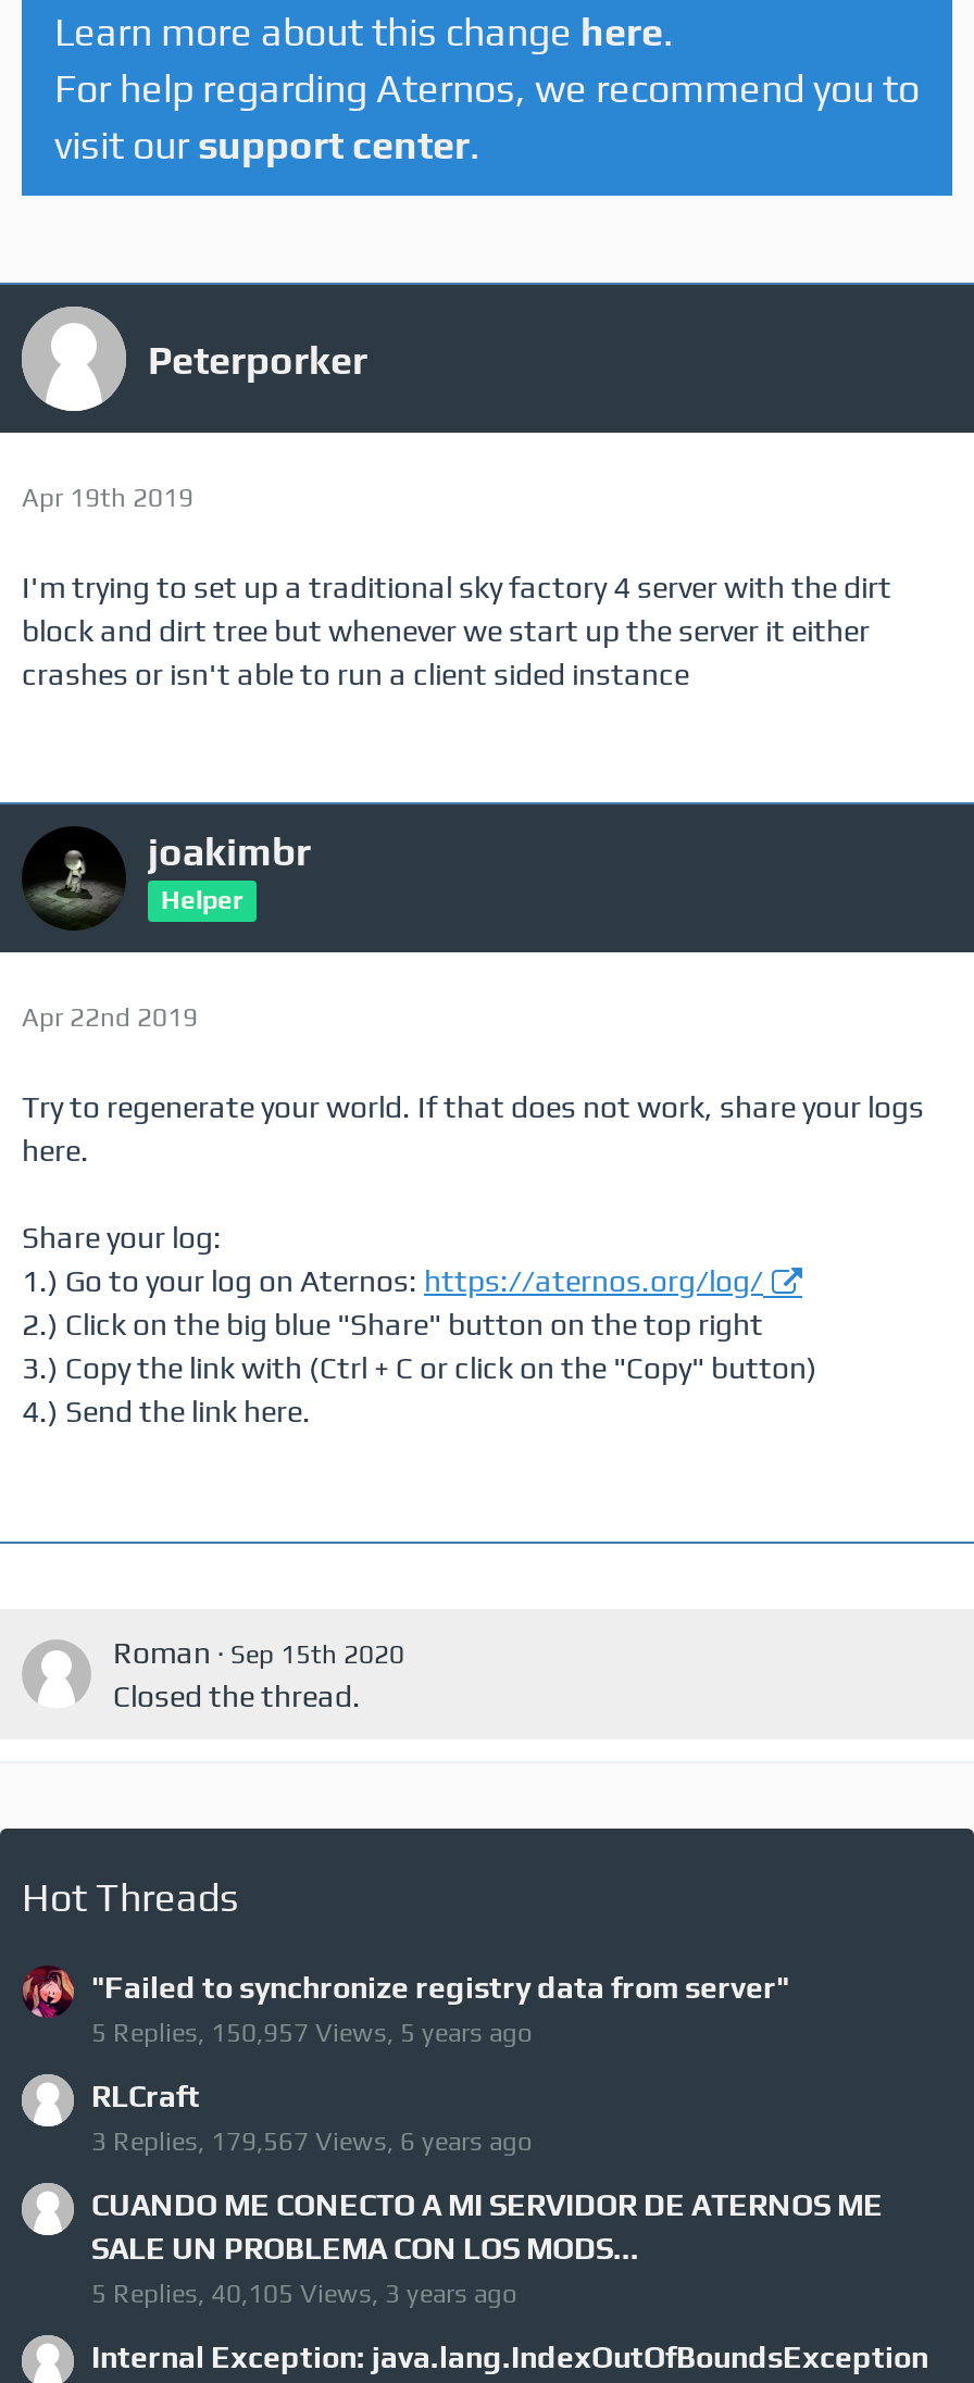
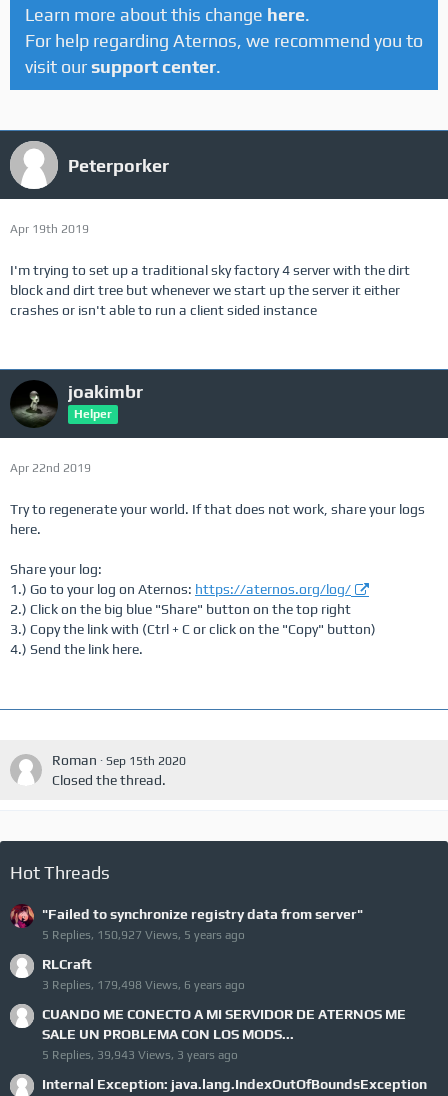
[91,2018,533,2048] 5 Replies, 150,957 Views, 5 years ago -> [42,928,245,942] 5 Replies, 150,927 Views, 5 years ago
[91,2127,533,2157] 3 Replies, 179,567 Views, 6 years ago -> [42,978,245,992] 3 Replies, 179,498 Views, 6 years ago
[91,2279,517,2309] 5 Replies, 40,105 Views, 3 years ago -> [42,1048,238,1062] 5 Replies, 39,943 Views, 3 years ago

